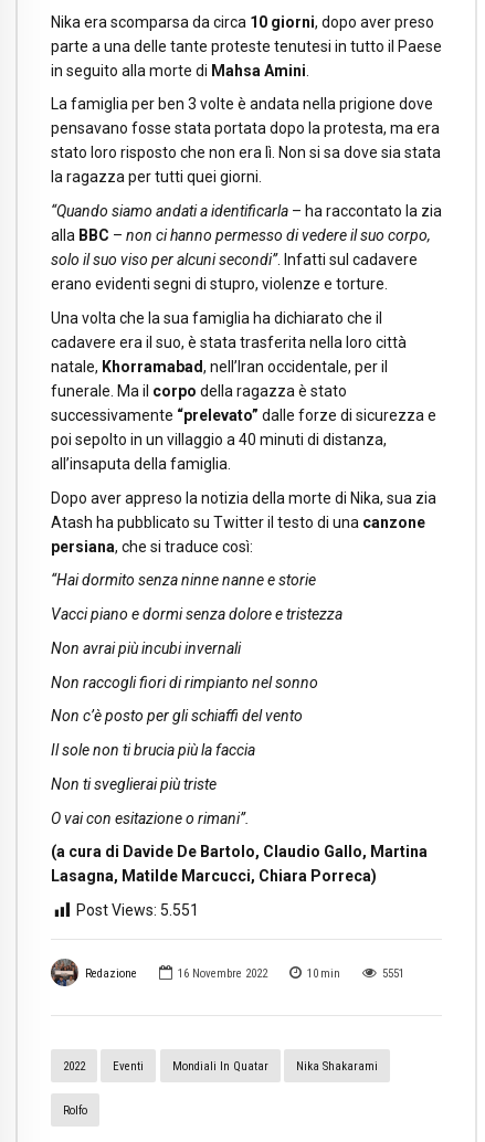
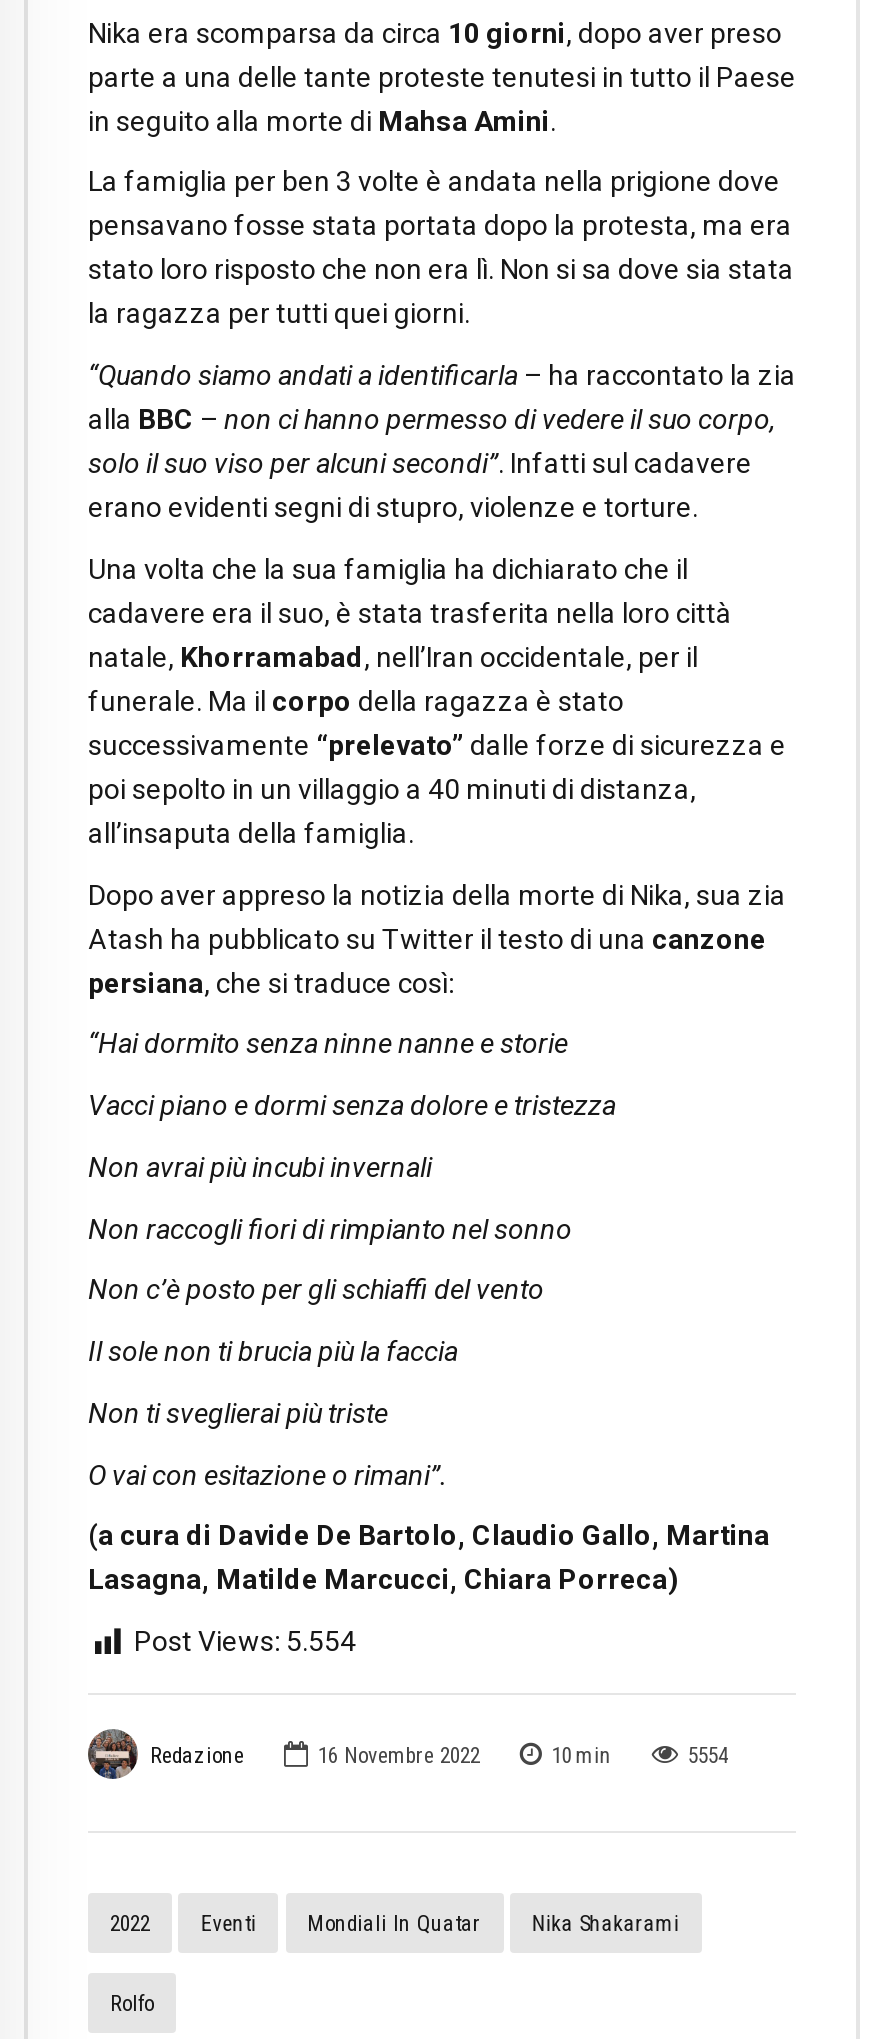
[76,901,199,919] Post Views: 5.551 -> [134,1625,356,1657] Post Views: 5.554
[382,966,404,980] 5551 -> [688,1742,728,1768] 5554

